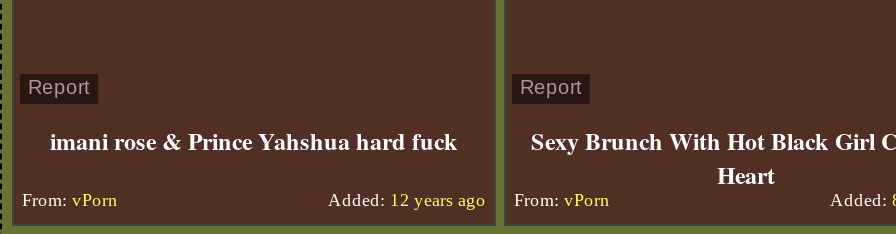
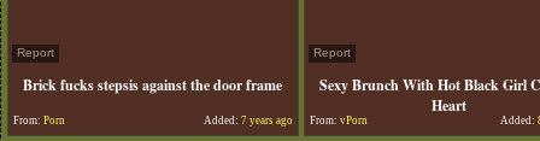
[50,124,458,158] imani rose & Prince Yahshua hard fuck -> [24,75,283,95] Brick fucks stepsis against the door frame
[22,190,486,210] Added: 12 years ago | From: vPorn -> [13,114,293,127] Added: 7 years ago | From: Porn

